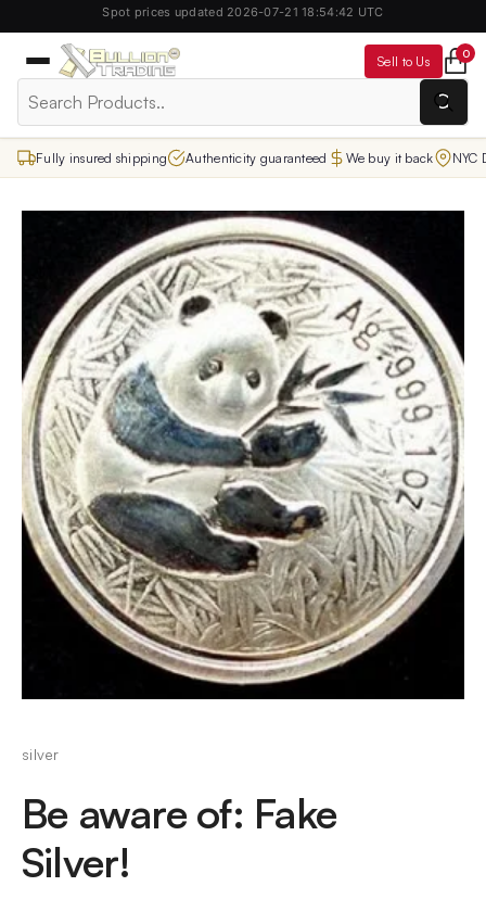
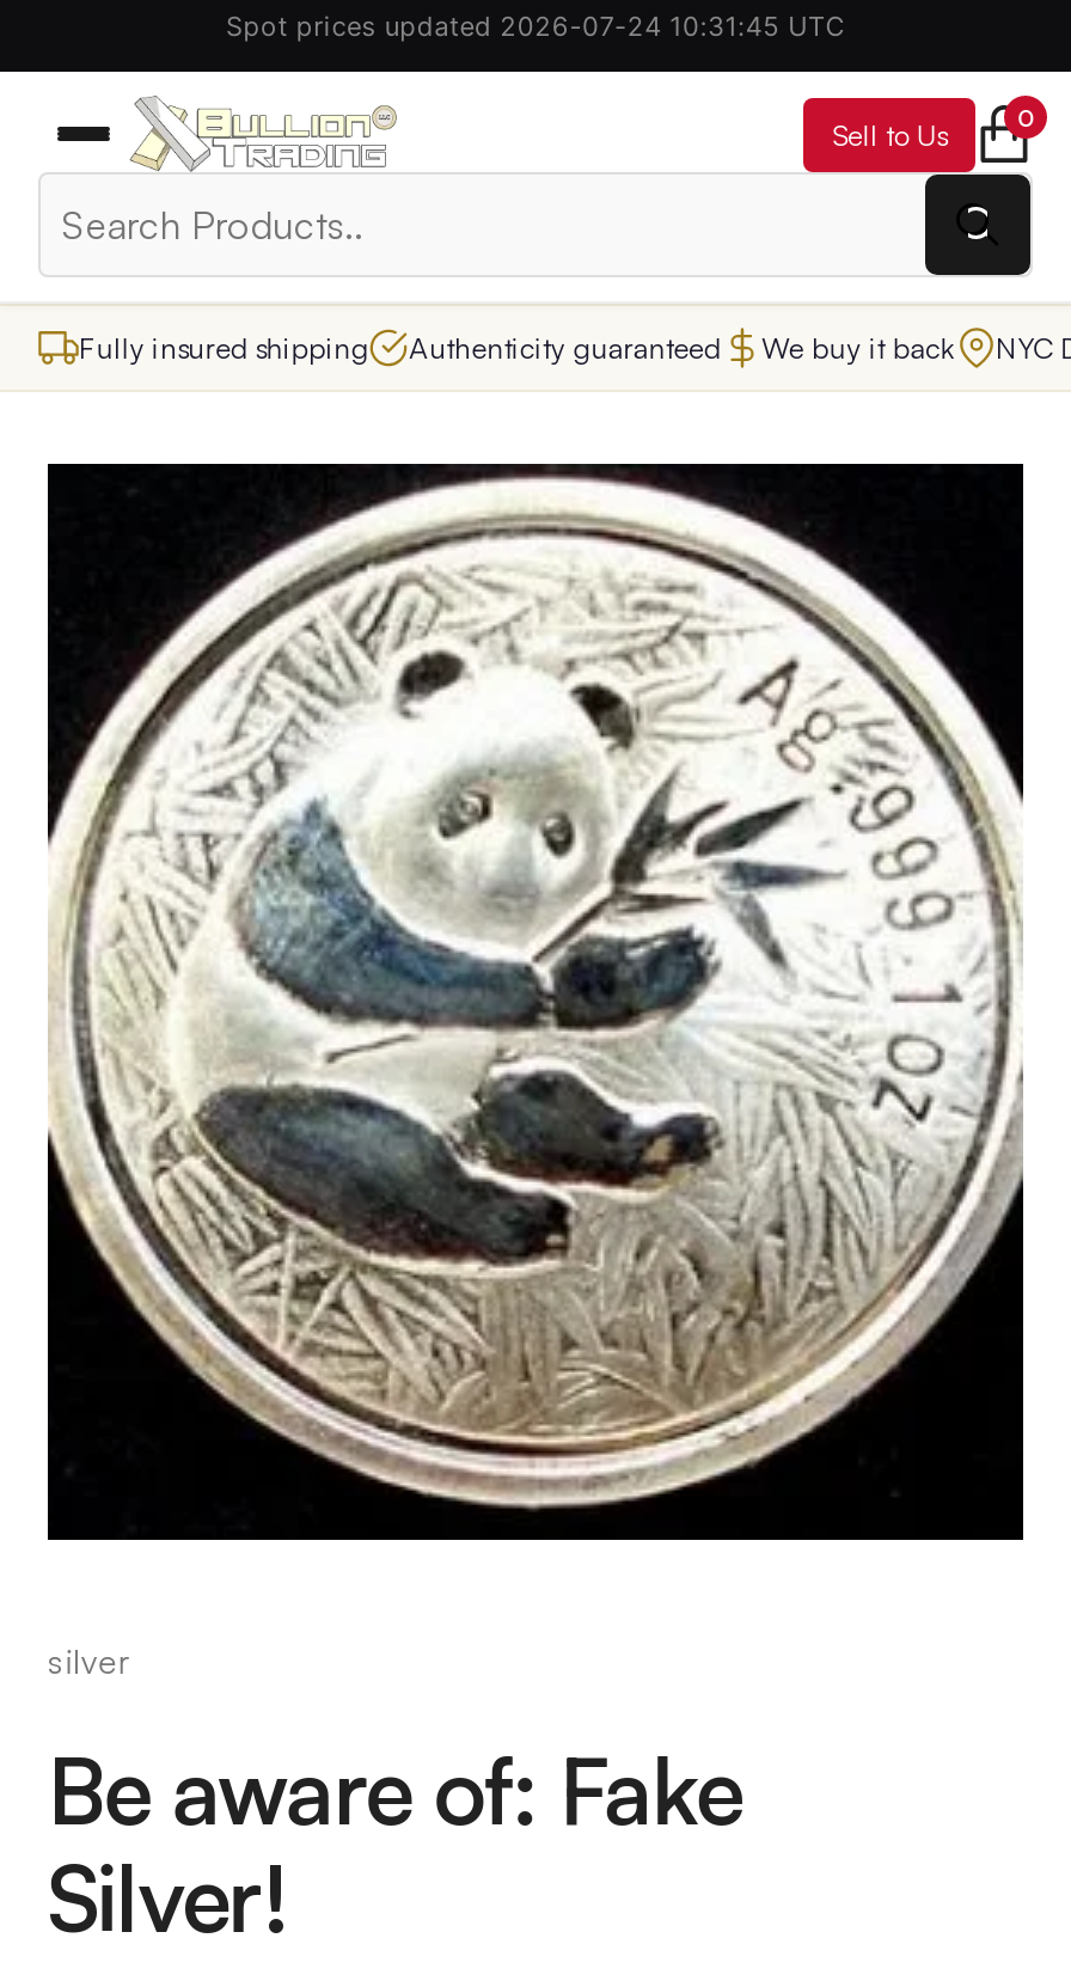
[103,4,383,20] Spot prices updated 2026-07-21 18:54:42 UTC -> [226,10,845,43] Spot prices updated 2026-07-24 10:31:45 UTC

